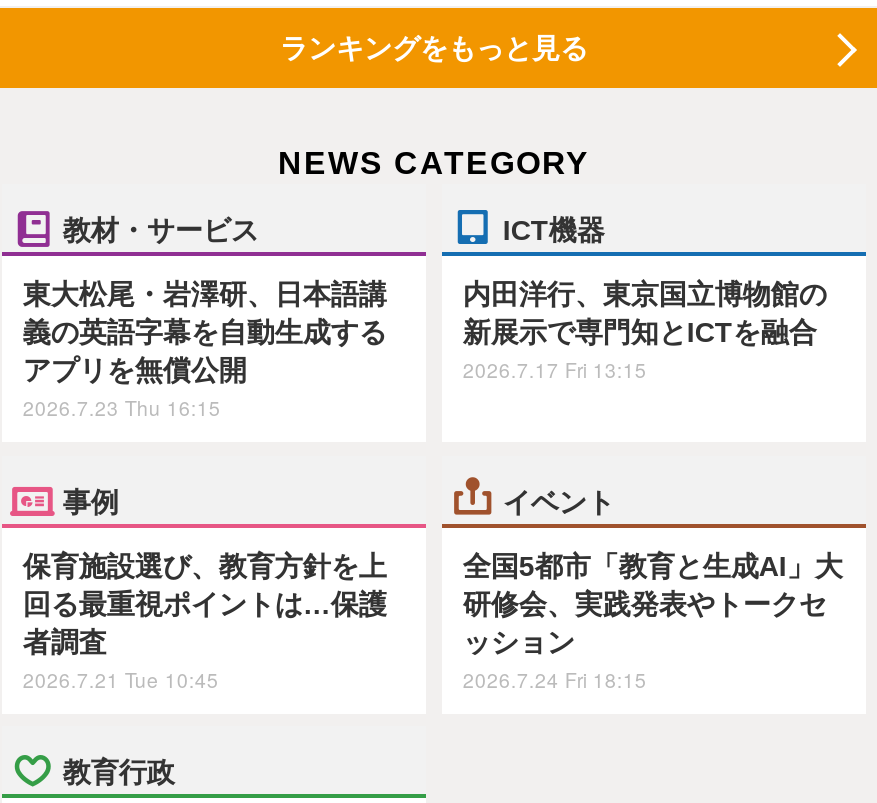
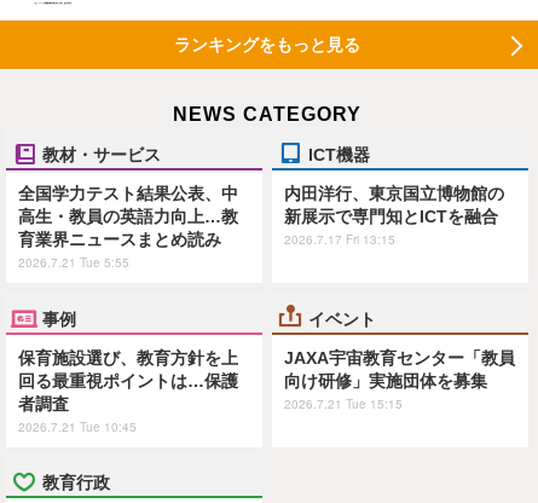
[23,279,387,423] 東大松尾・岩澤研、日本語講 | 義の英語字幕を自動生成する | アプリを無償公開 | 2026.7.23 Thu 16:15 -> [19,184,239,271] 全国学力テスト結果公表、中 | 高生・教員の英語力向上…教 | 育業界ニュースまとめ読み | 2026.7.21 Tue 5:55
[463,550,843,694] 全国5都市「教育と生成AI」大 | 研修会、実践発表やトークセ | ッション | 2026.7.24 Fri 18:15 -> [285,348,516,412] JAXA宇宙教育センター「教員 | 向け研修」実施団体を募集 | 2026.7.21 Tue 15:15

